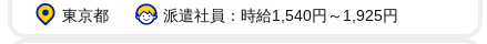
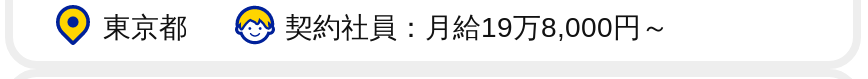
[163,7,398,24] 派遣社員：時給1,540円～1,925円 -> [285,11,669,43] 契約社員：月給19万8,000円～

